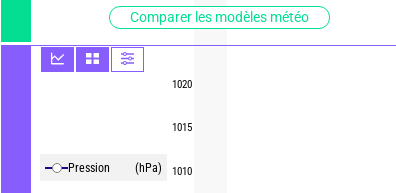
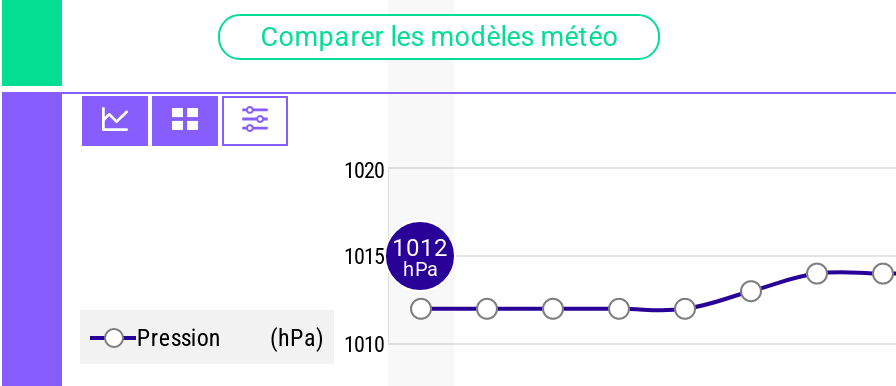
none -> [392,235,448,281] 1012 | hPa

